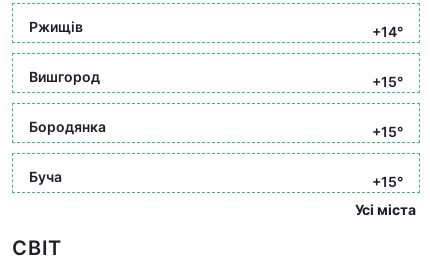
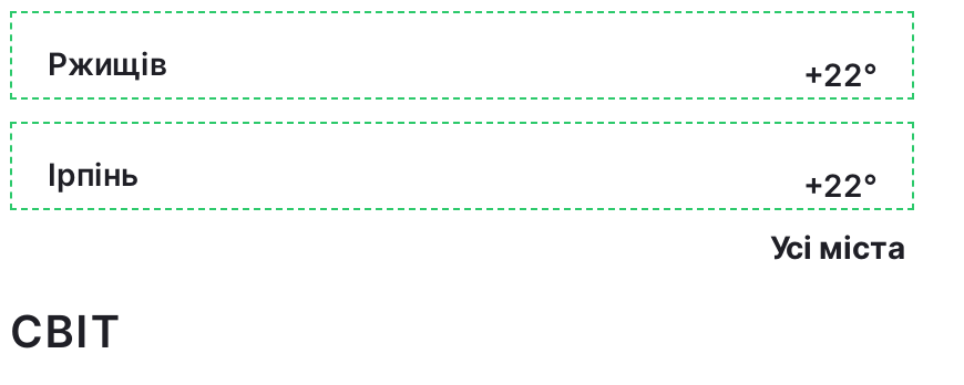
[29,23,403,190] +14° | Вишгород | +15° | Бородянка | +15° | Буча | +15° -> [48,55,876,204] +22° | Ірпінь | +22°

